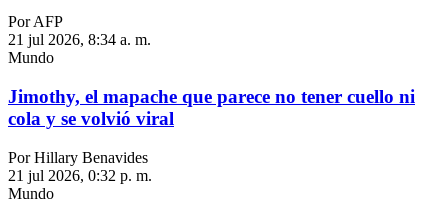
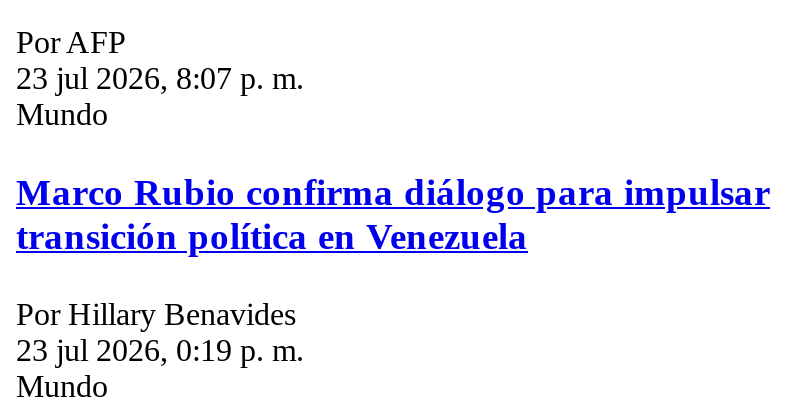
[8,31,151,48] 21 jul 2026, 8:34 a. m. -> [16,61,304,95] 23 jul 2026, 8:07 p. m.
[8,86,415,129] Jimothy, el mapache que parece no tener cuello ni | cola y se volvió viral -> [16,171,770,257] Marco Rubio confirma diálogo para impulsar | transición política en Venezuela
[8,167,152,184] 21 jul 2026, 0:32 p. m. -> [16,332,304,366] 23 jul 2026, 0:19 p. m.

